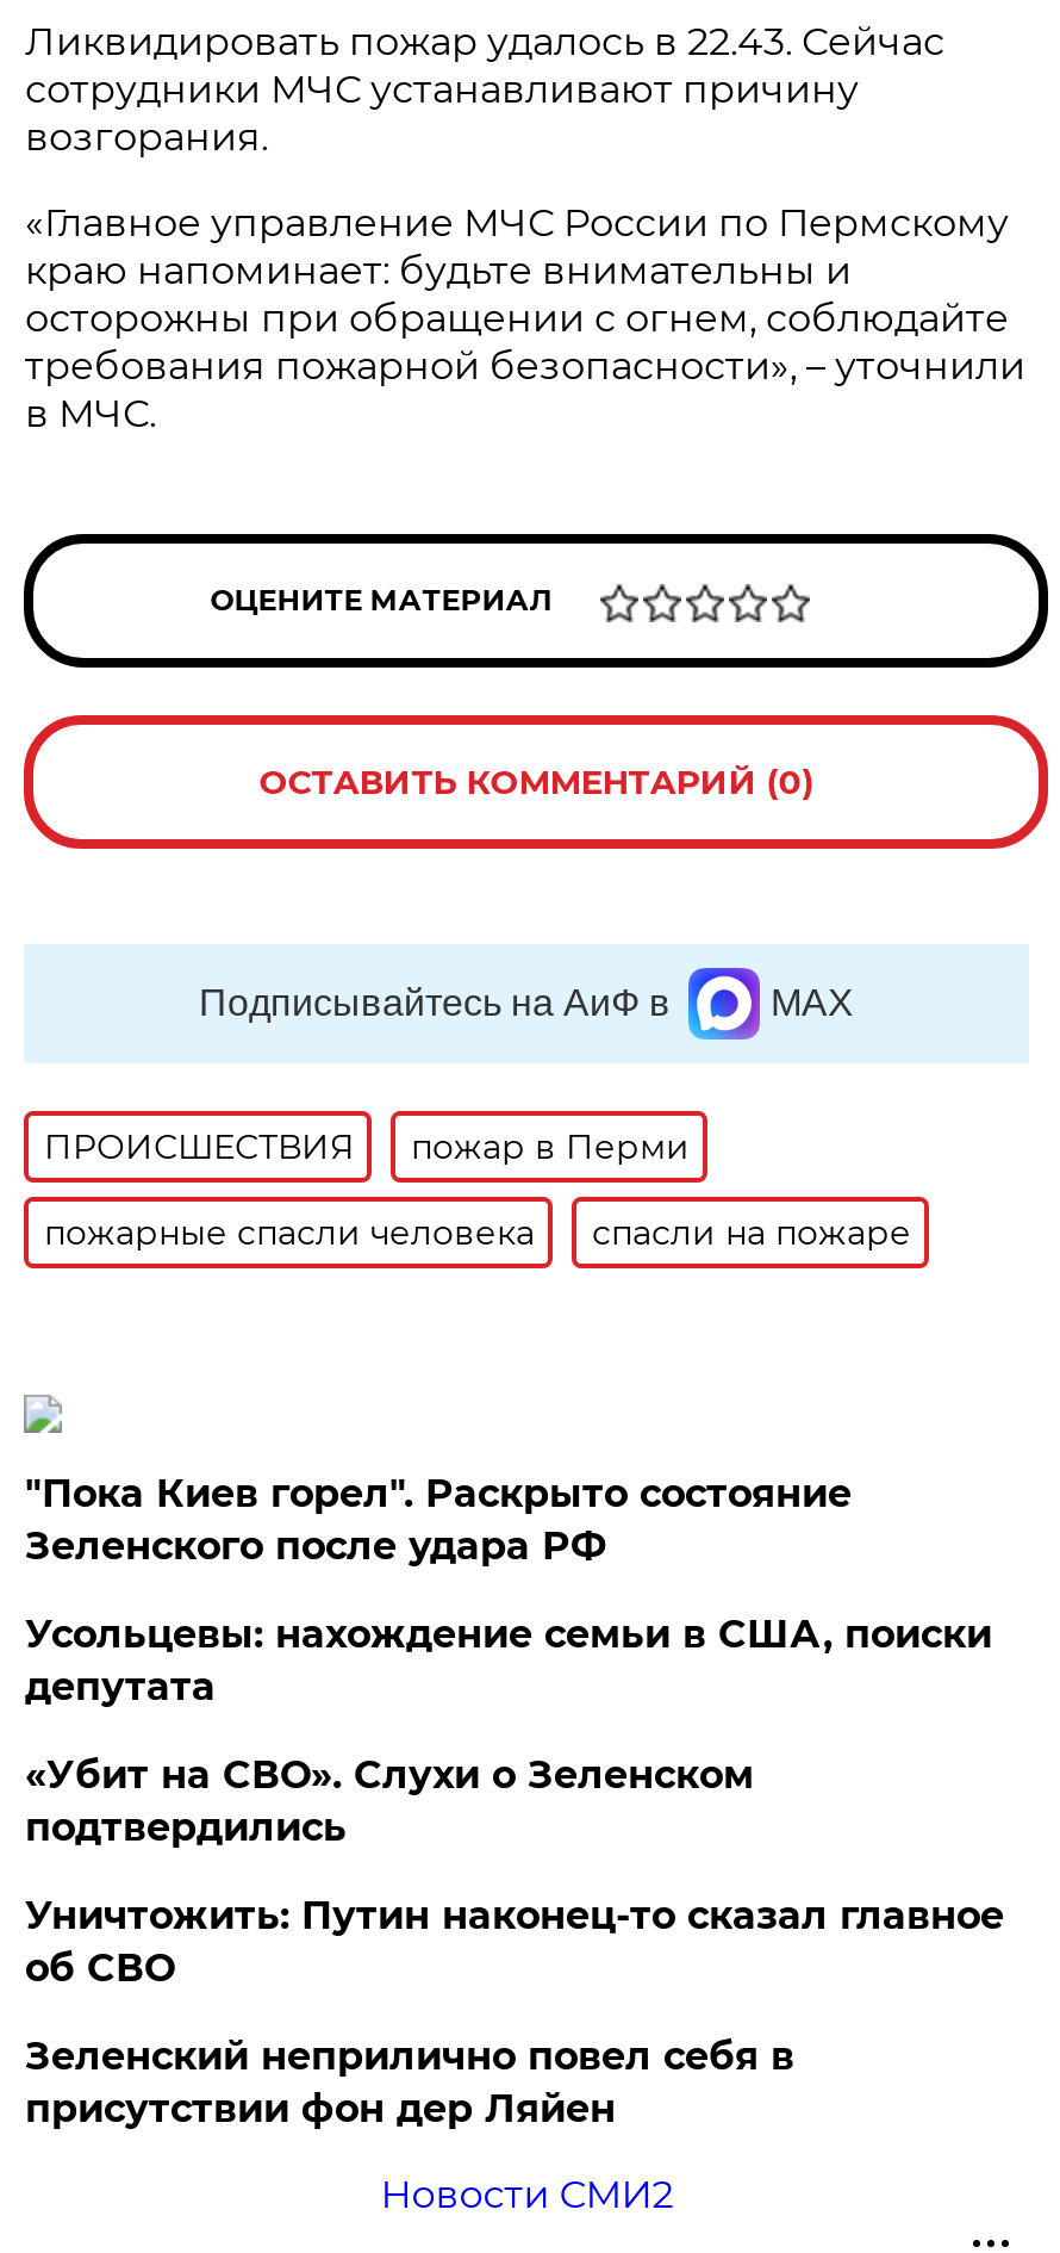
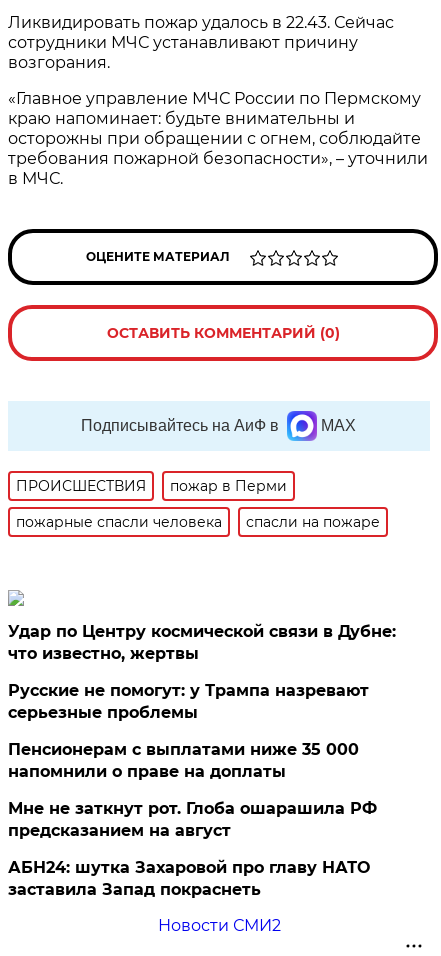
[25,1471,851,1569] "Пока Киев горел". Раскрыто состояние | Зеленского после удара РФ -> [8,622,396,663] Удар по Центру космической связи в Дубне: | что известно, жертвы
[25,1612,992,1709] Усольцевы: нахождение семьи в США, поиски | депутата -> [8,681,369,722] Русские не помогут: у Трампа назревают | серьезные проблемы
[25,1752,754,1850] «Убит на СВО». Слухи о Зеленском | подтвердились -> [8,740,359,781] Пенсионерам с выплатами ниже 35 000 | напомнили о праве на доплаты
[25,1893,1004,1991] Уничтожить: Путин наконец-то сказал главное | об СВО -> [8,799,377,840] Мне не заткнут рот. Глоба ошарашила РФ | предсказанием на август
[25,2034,794,2131] Зеленский неприлично повел cебя в | присутствии фон дер Ляйен -> [8,858,370,899] АБН24: шутка Захаровой про главу НАТО | заставила Запад покраснеть

